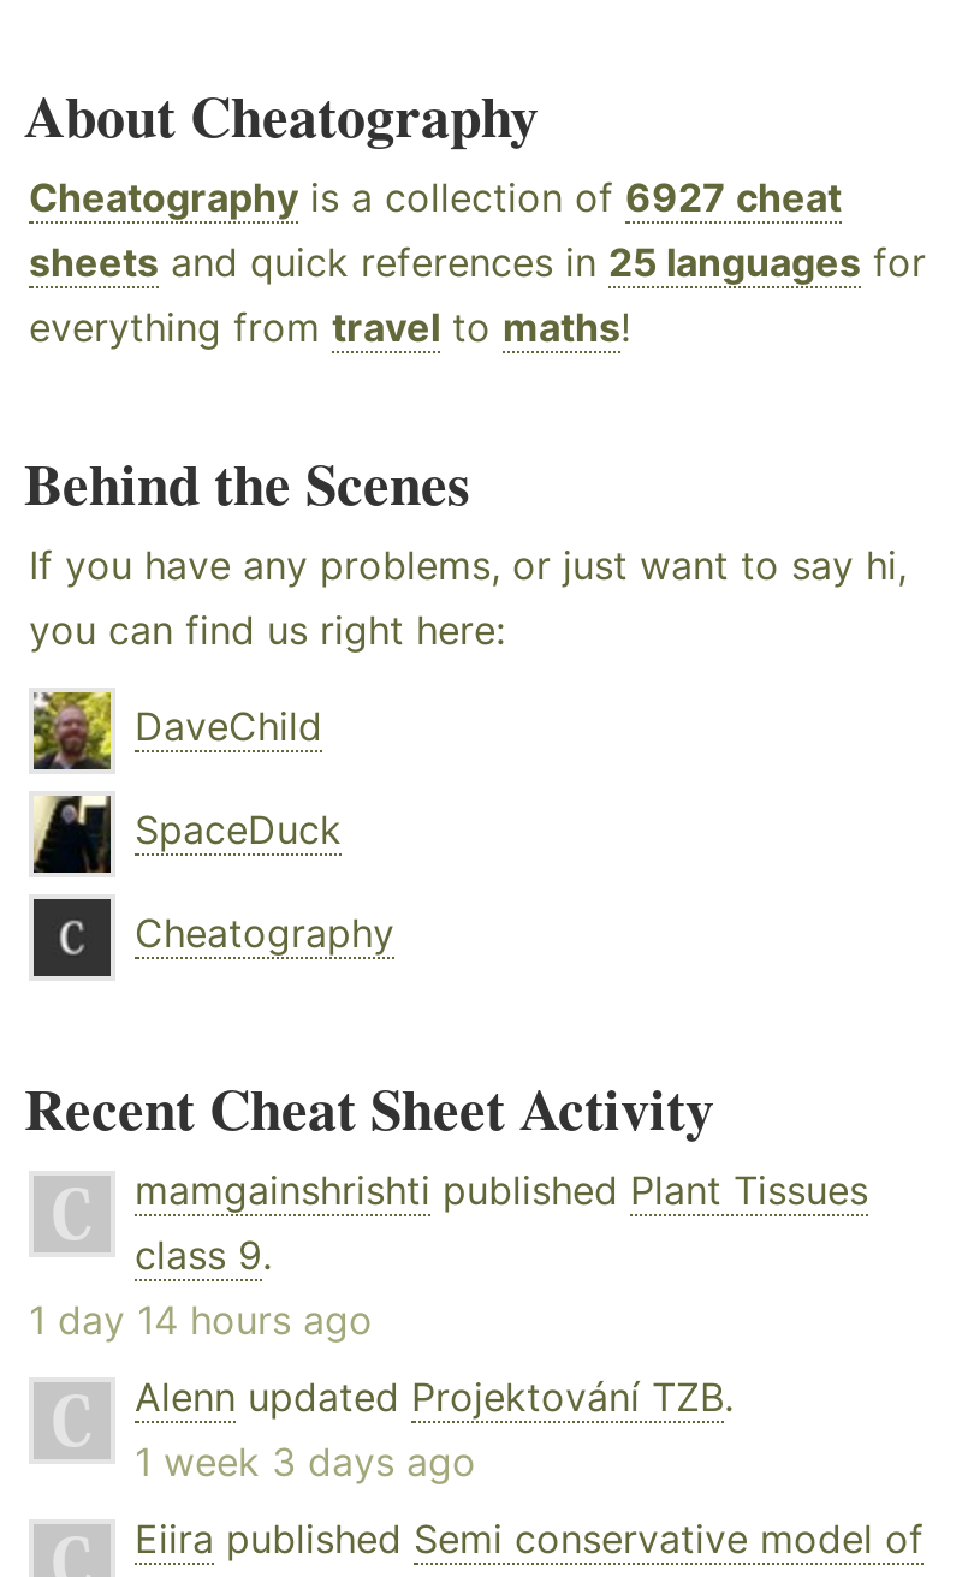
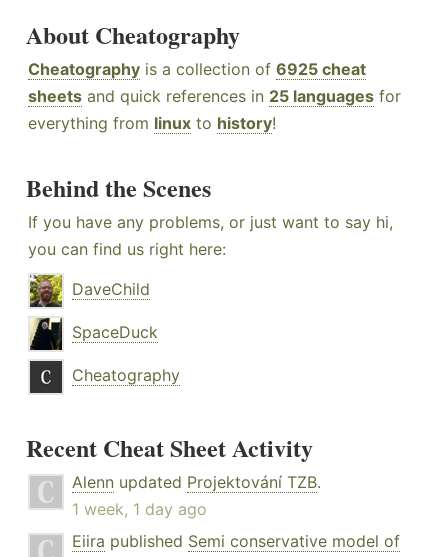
[29,173,842,221] Cheatography is a collection of 6927 cheat -> [28,59,366,79] Cheatography is a collection of 6925 cheat
[29,303,630,351] everything from travel to maths! -> [28,113,276,133] everything from linux to history!
[29,1166,868,1344] mamgainshrishti published Plant Tissues | class 9. | 1 day 14 hours ago -> none
[135,1438,476,1486] 1 week 3 days ago -> [72,499,207,519] 1 week, 1 day ago

